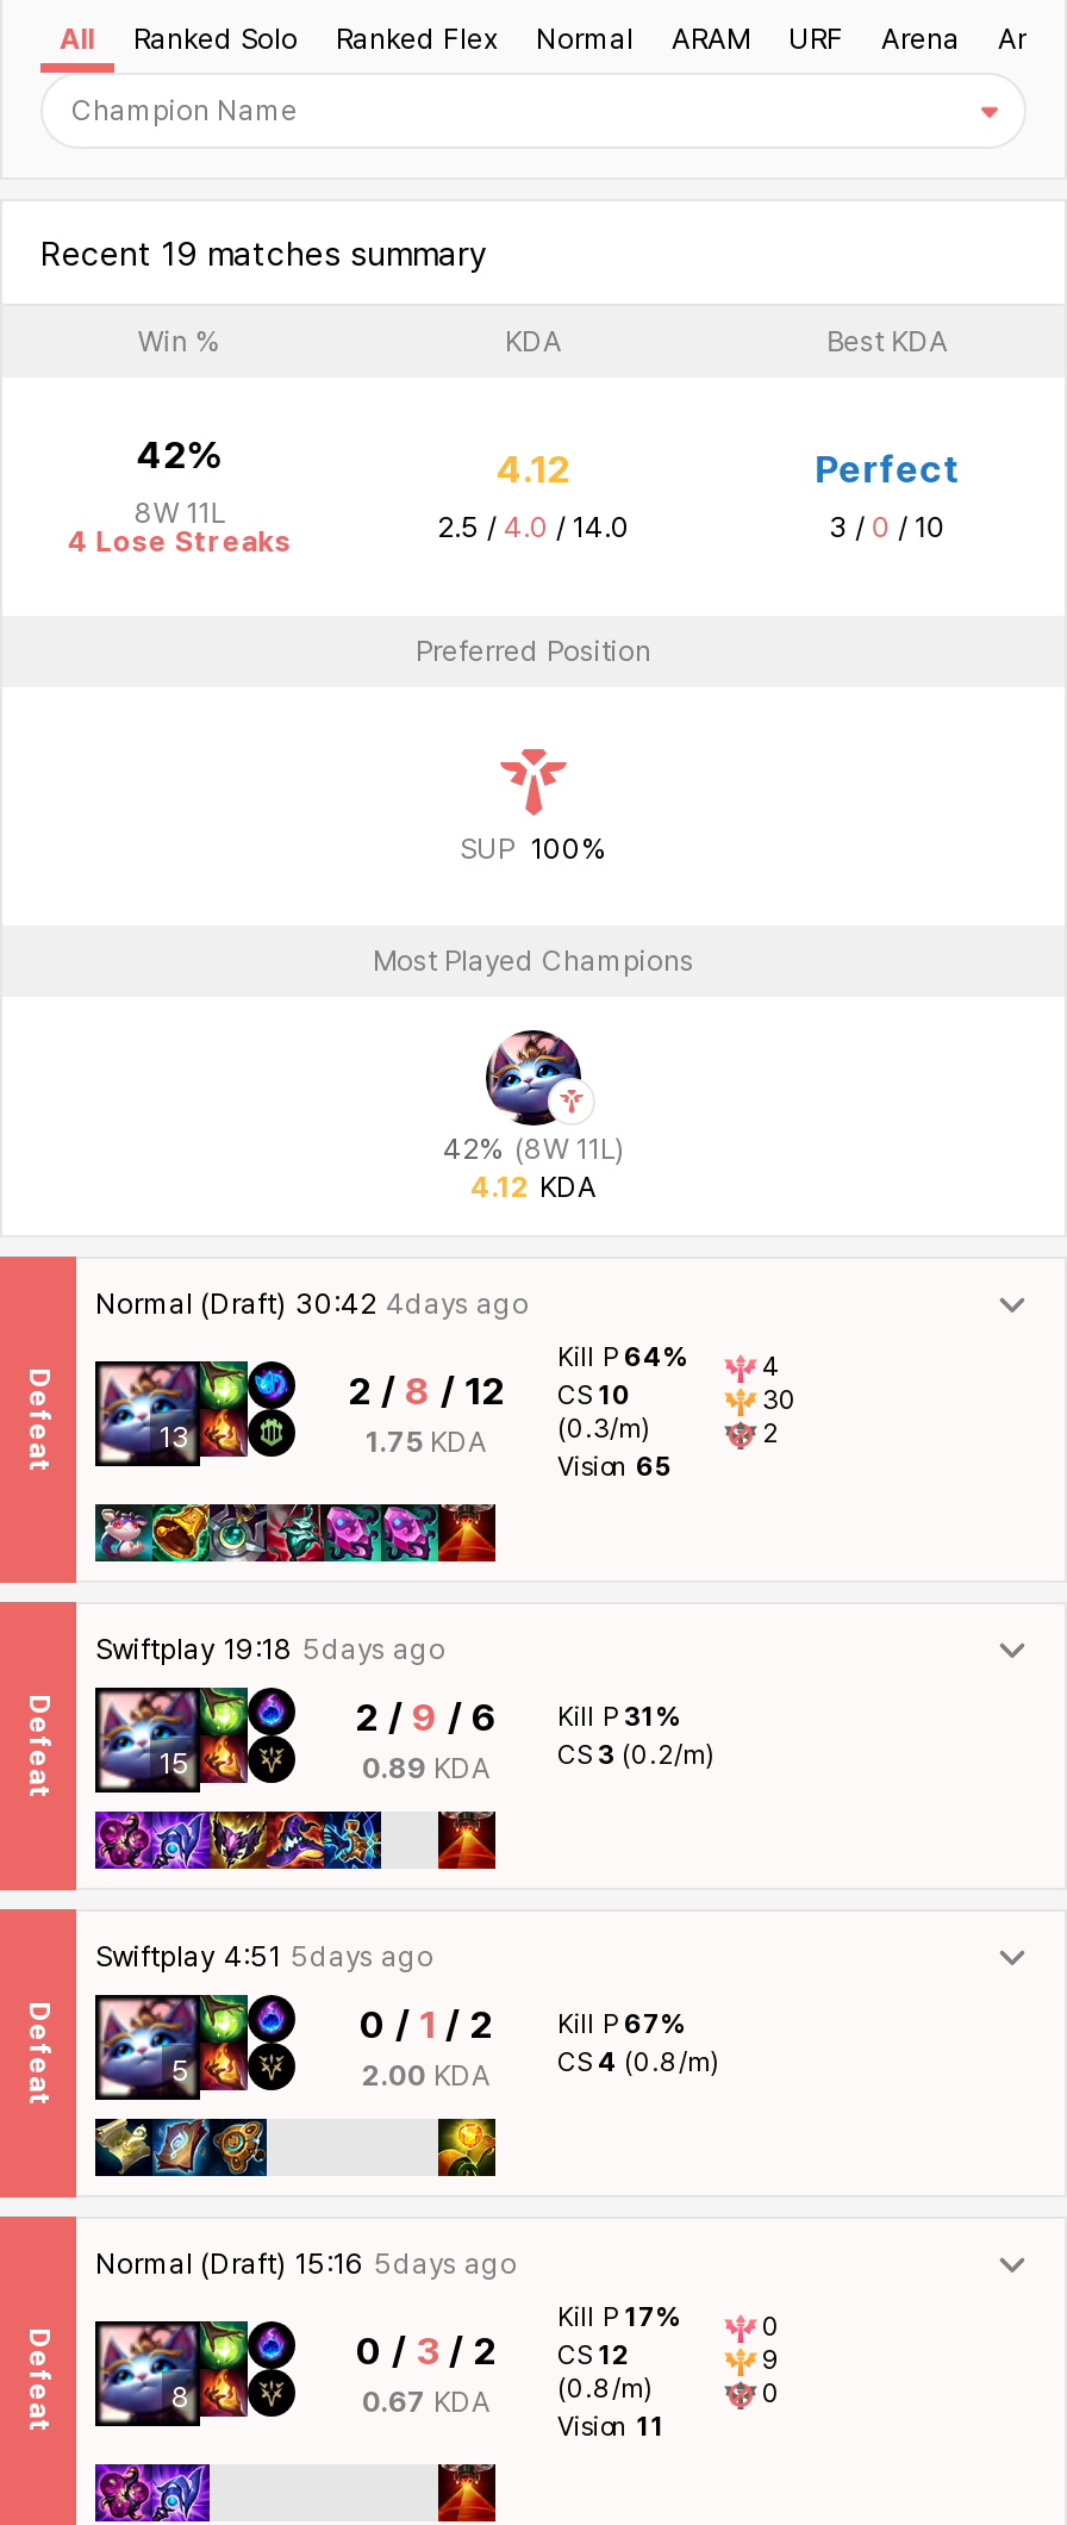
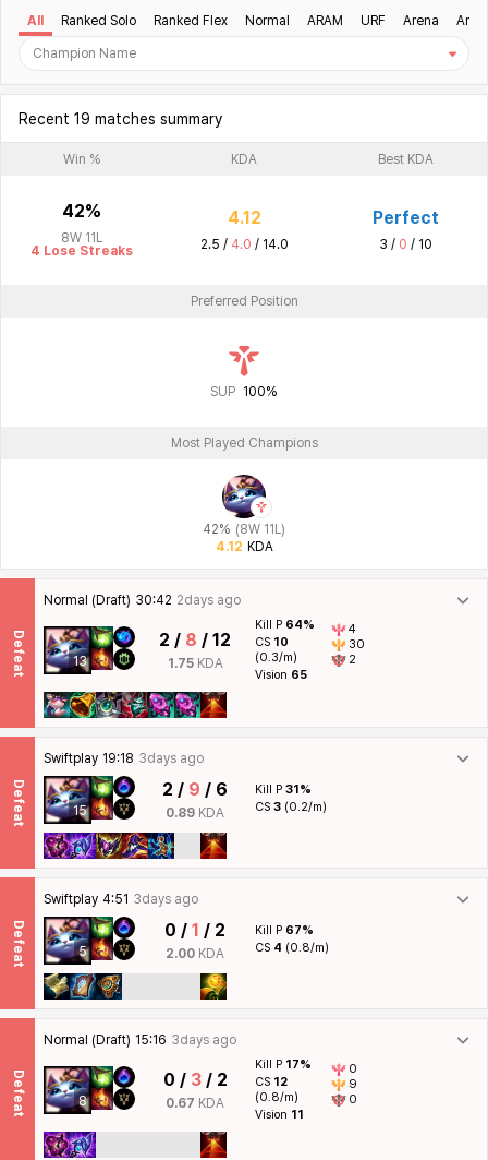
[95,1288,529,1321] Normal (Draft) 30:42 4days ago -> [44,593,241,608] Normal (Draft) 30:42 2days ago
[95,1633,445,1666] Swiftplay 19:18 5days ago -> [44,751,204,766] Swiftplay 19:18 3days ago
[95,1940,433,1974] Swiftplay 4:51 5days ago -> [44,892,198,907] Swiftplay 4:51 3days ago
[95,2247,517,2281] Normal (Draft) 15:16 5days ago -> [44,1032,236,1048] Normal (Draft) 15:16 3days ago

